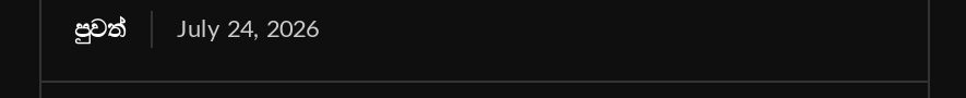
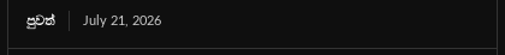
[177,16,319,40] July 24, 2026 -> [83,14,161,27] July 21, 2026

